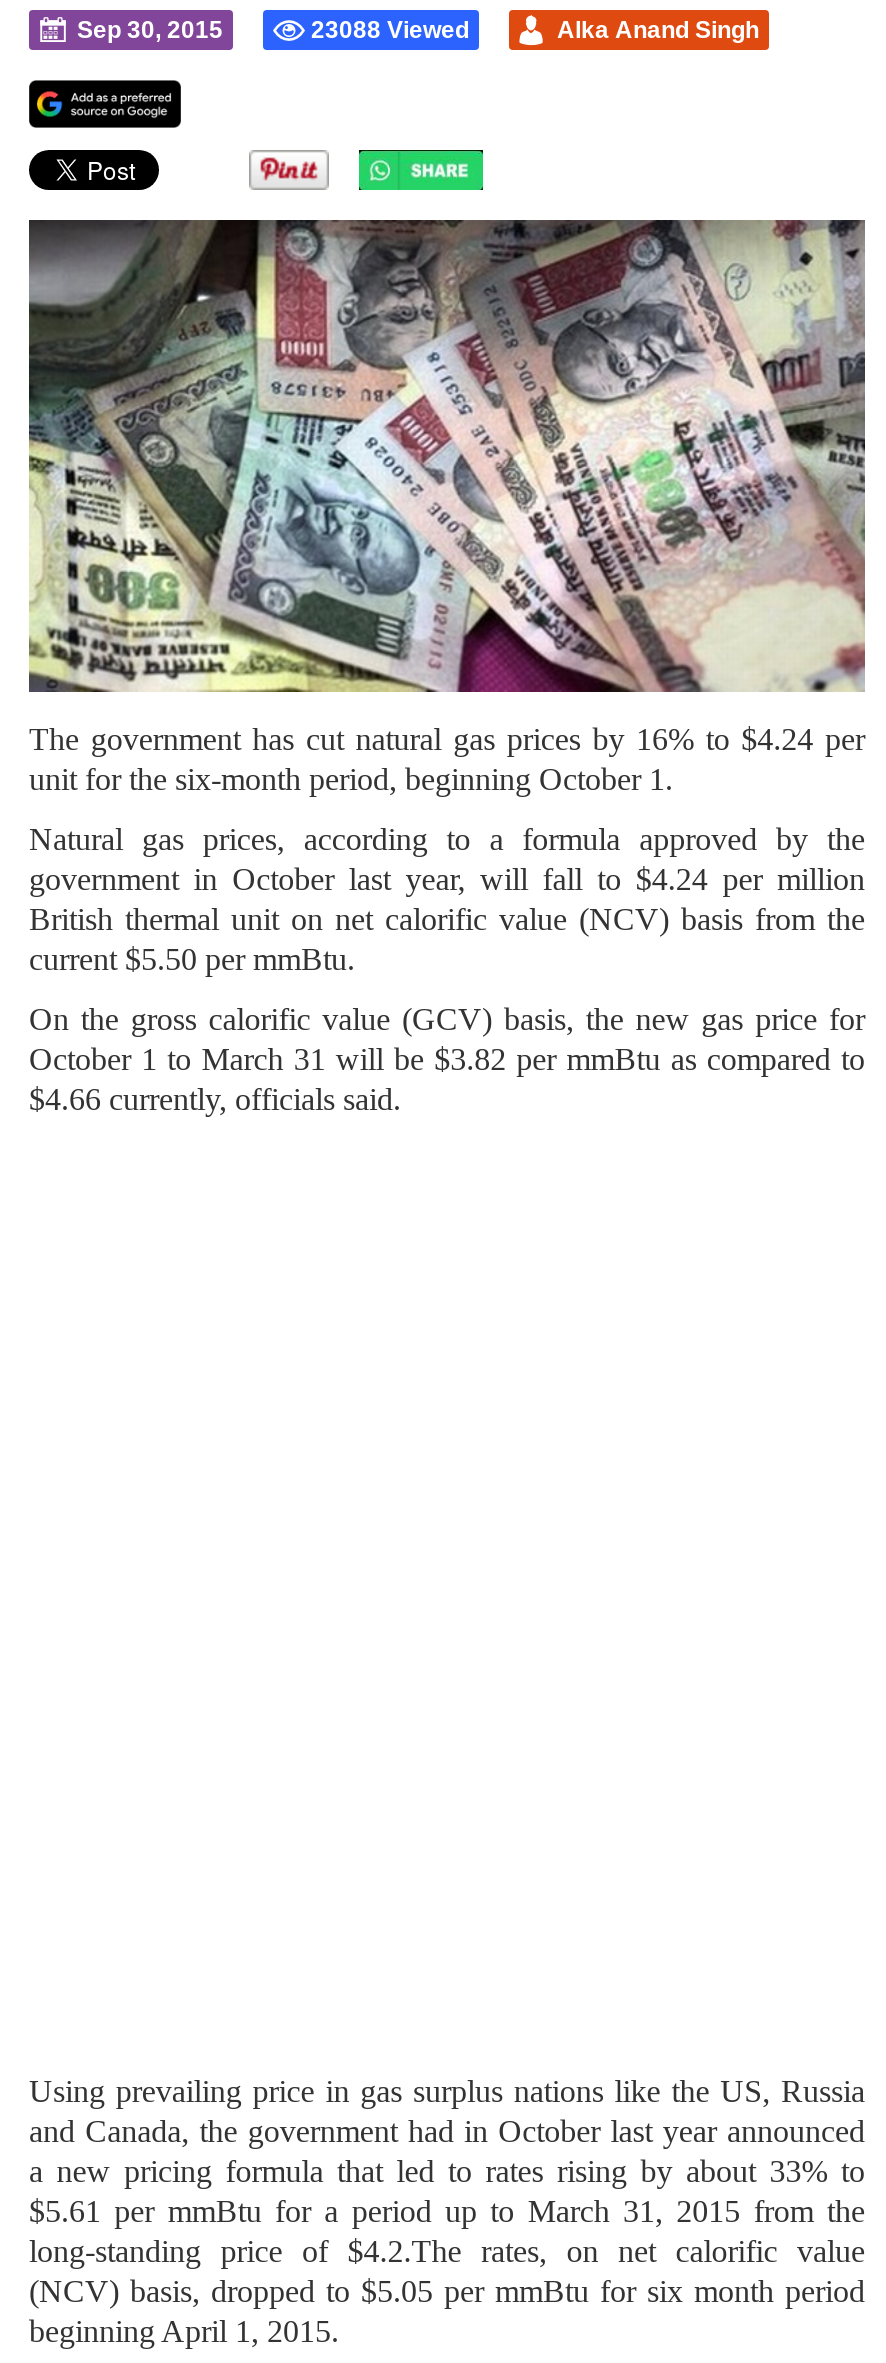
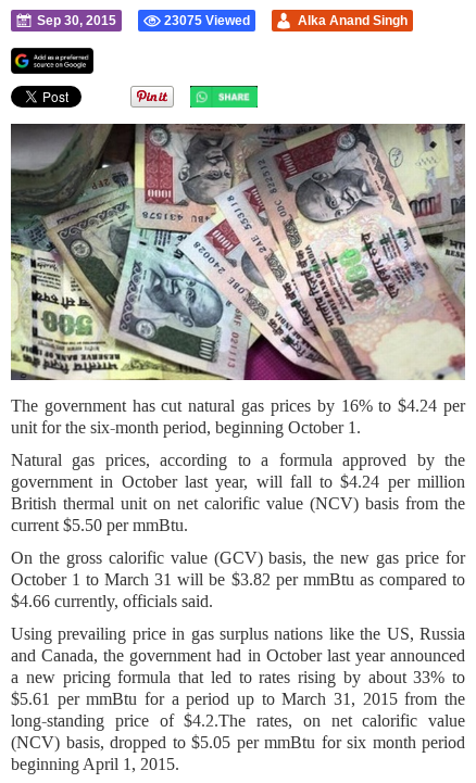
[311,16,469,44] 23088 Viewed -> [164,13,250,28] 23075 Viewed

